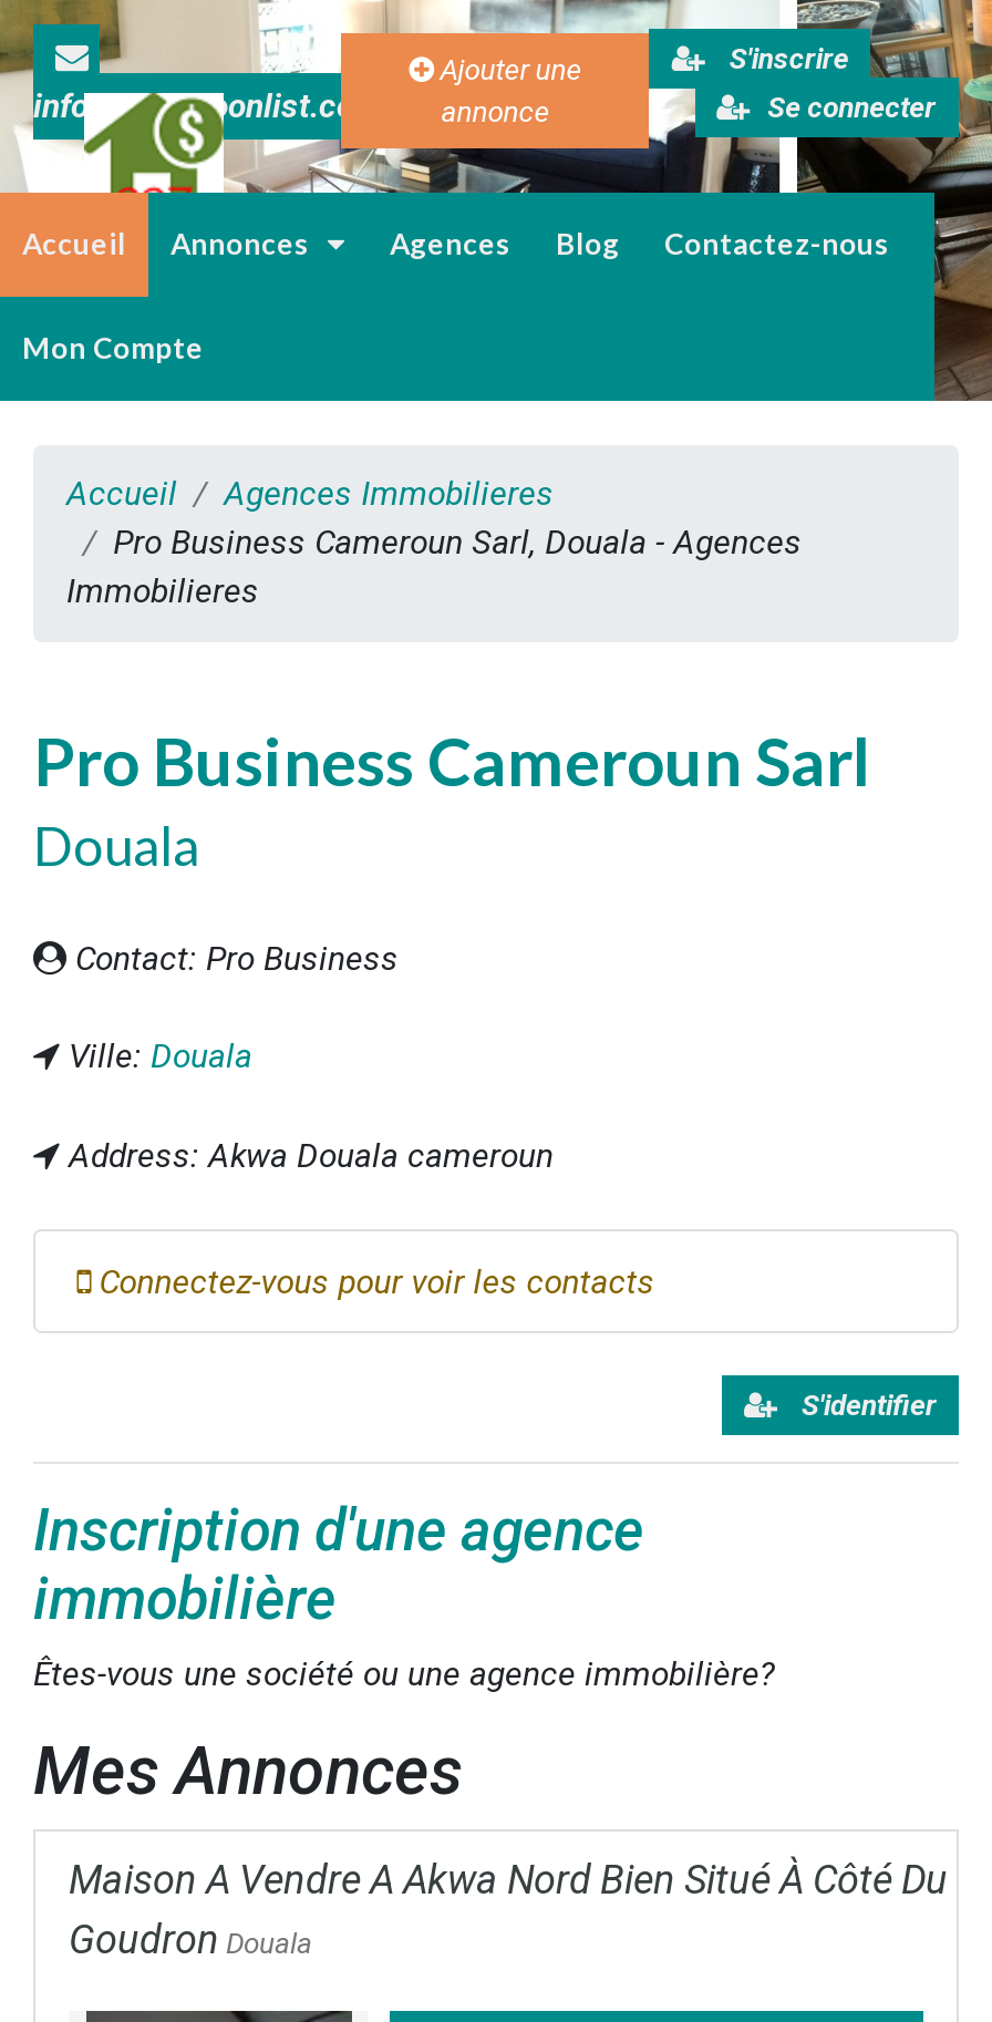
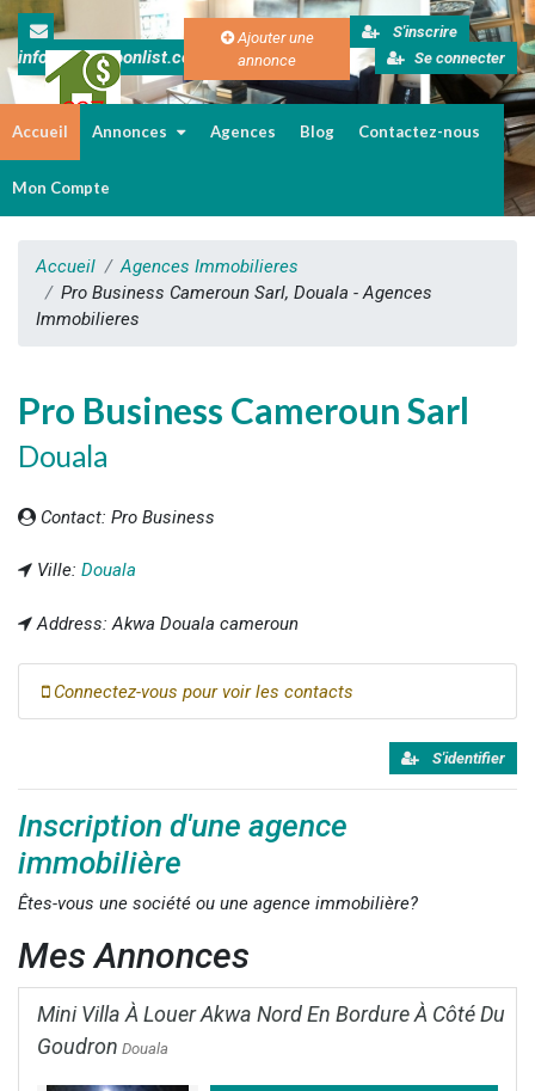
[69,1856,948,1902] Maison A Vendre A Akwa Nord Bien Situé À Côté Du -> [37,1001,505,1026] Mini Villa À Louer Akwa Nord En Bordure À Côté Du

